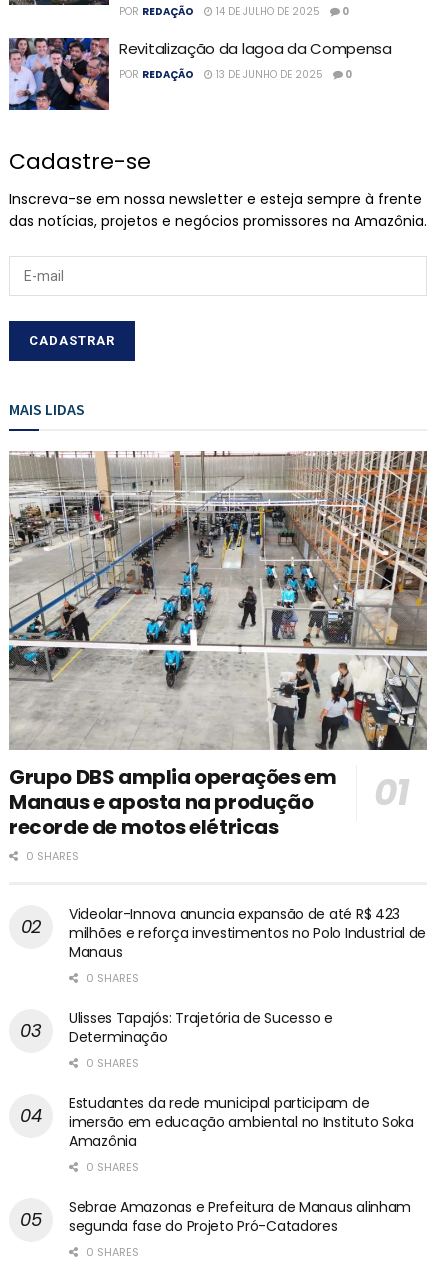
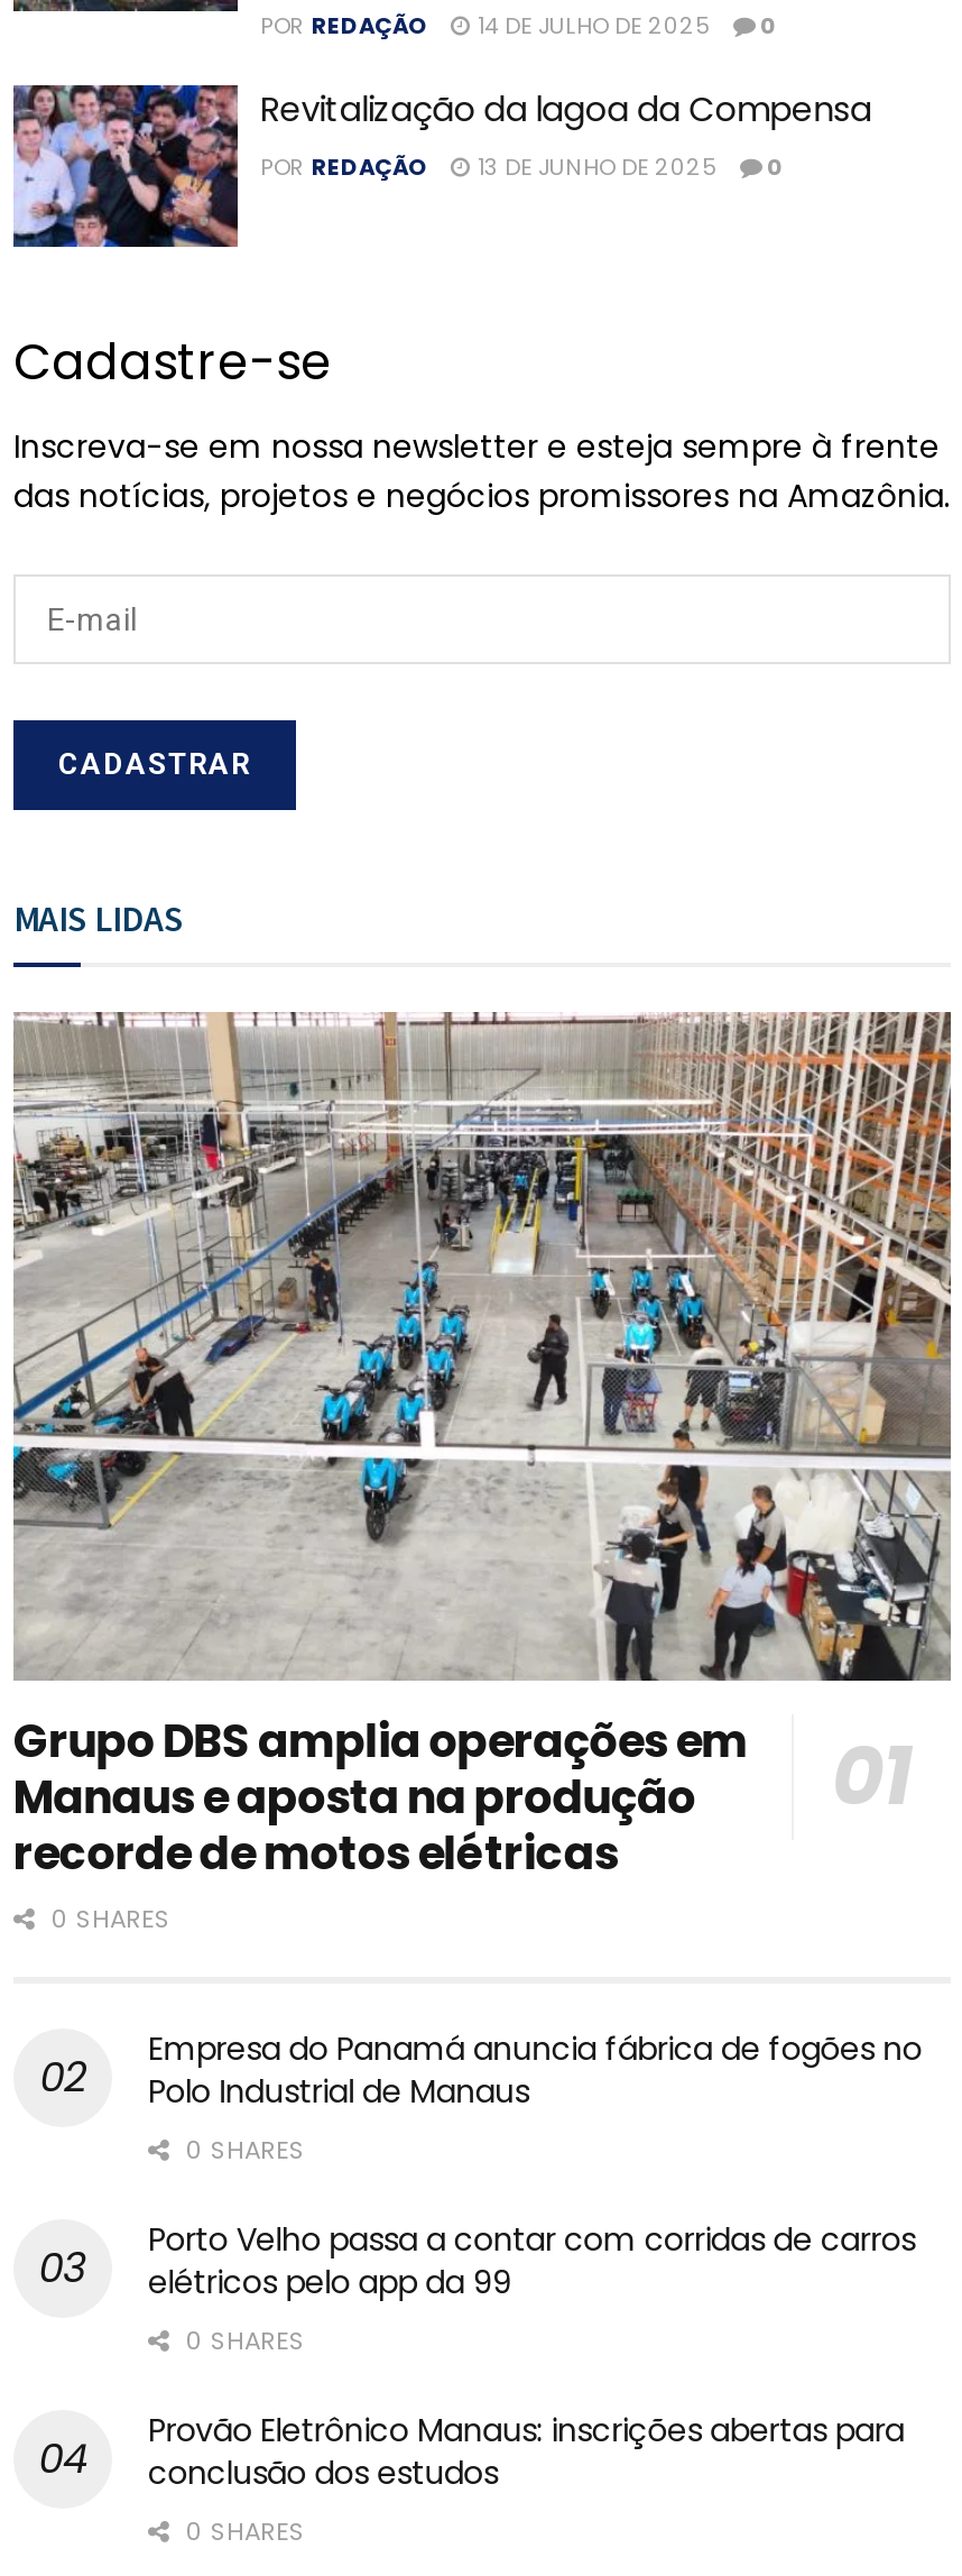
[69,904,426,962] Videolar-Innova anuncia expansão de até R$ 423 | milhões e reforça investimentos no Polo Industrial de | Manaus -> [148,2028,922,2115] Empresa do Panamá anuncia fábrica de fogões no | Polo Industrial de Manaus
[69,1008,333,1047] Ulisses Tapajós: Trajetória de Sucesso e | Determinação -> [148,2218,916,2306] Porto Velho passa a contar com corridas de carros | elétricos pelo app da 99
[69,1093,414,1236] Estudantes da rede municipal participam de | imersão em educação ambiental no Instituto Soka | Amazônia | 0 SHARES | Sebrae Amazonas e Prefeitura de Manaus alinham | segunda fase do Projeto Pró-Catadores -> [148,2409,904,2497] Provão Eletrônico Manaus: inscrições abertas para | conclusão dos estudos

